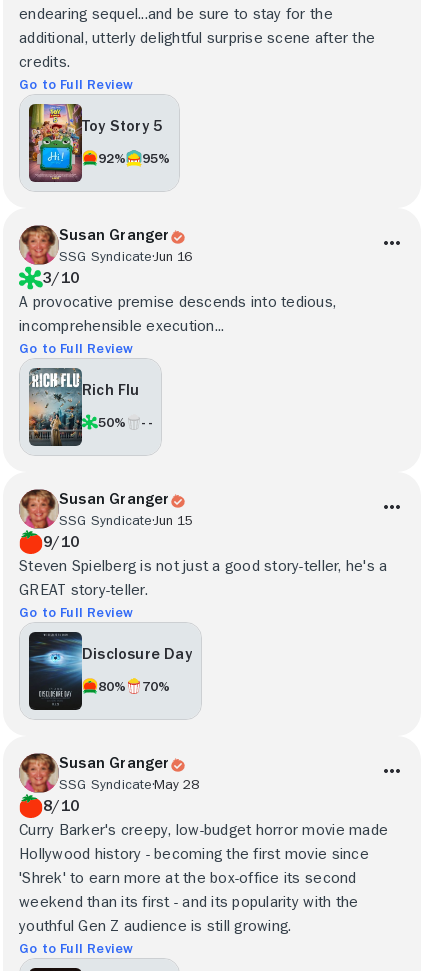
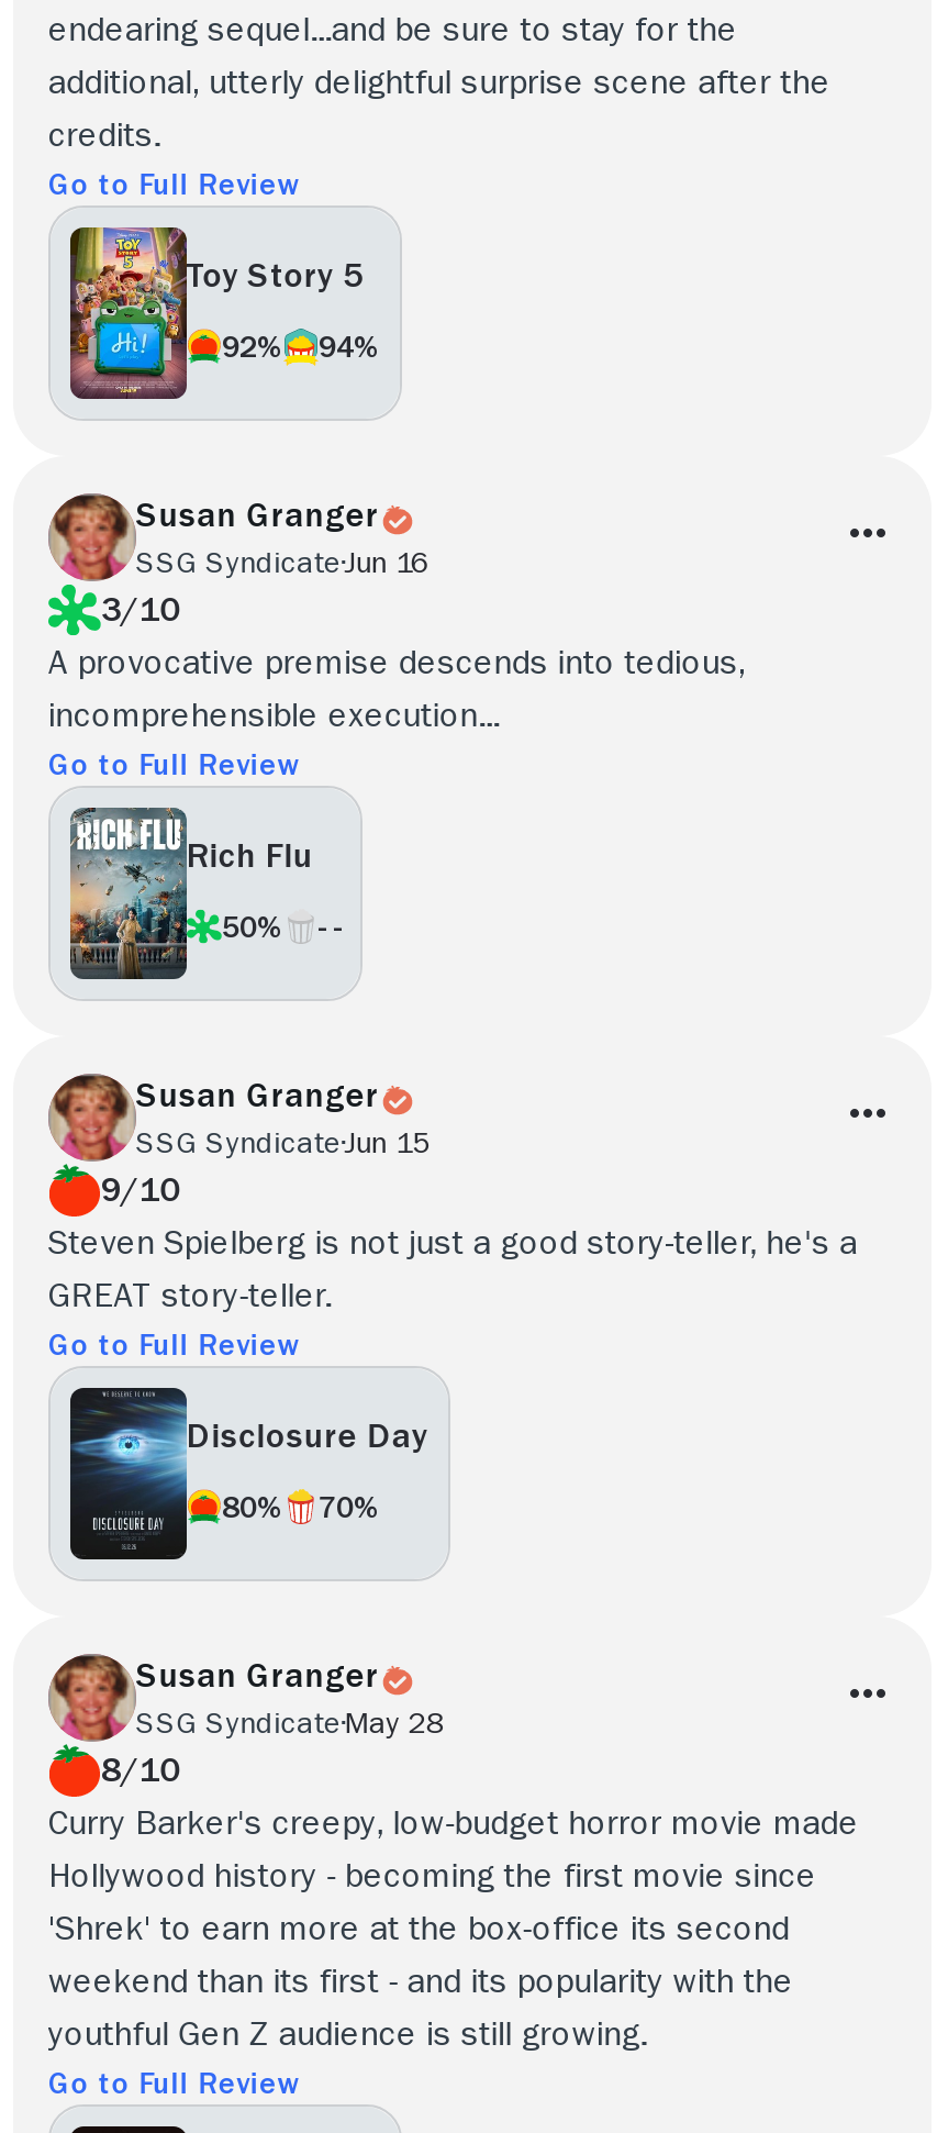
[98,151,170,165] 92% 95% -> [222,331,380,361] 92% 94%

